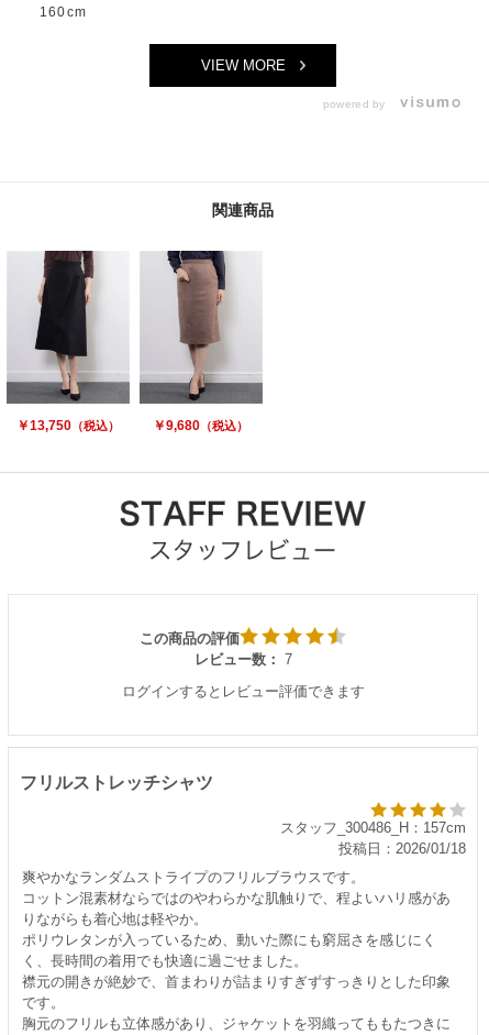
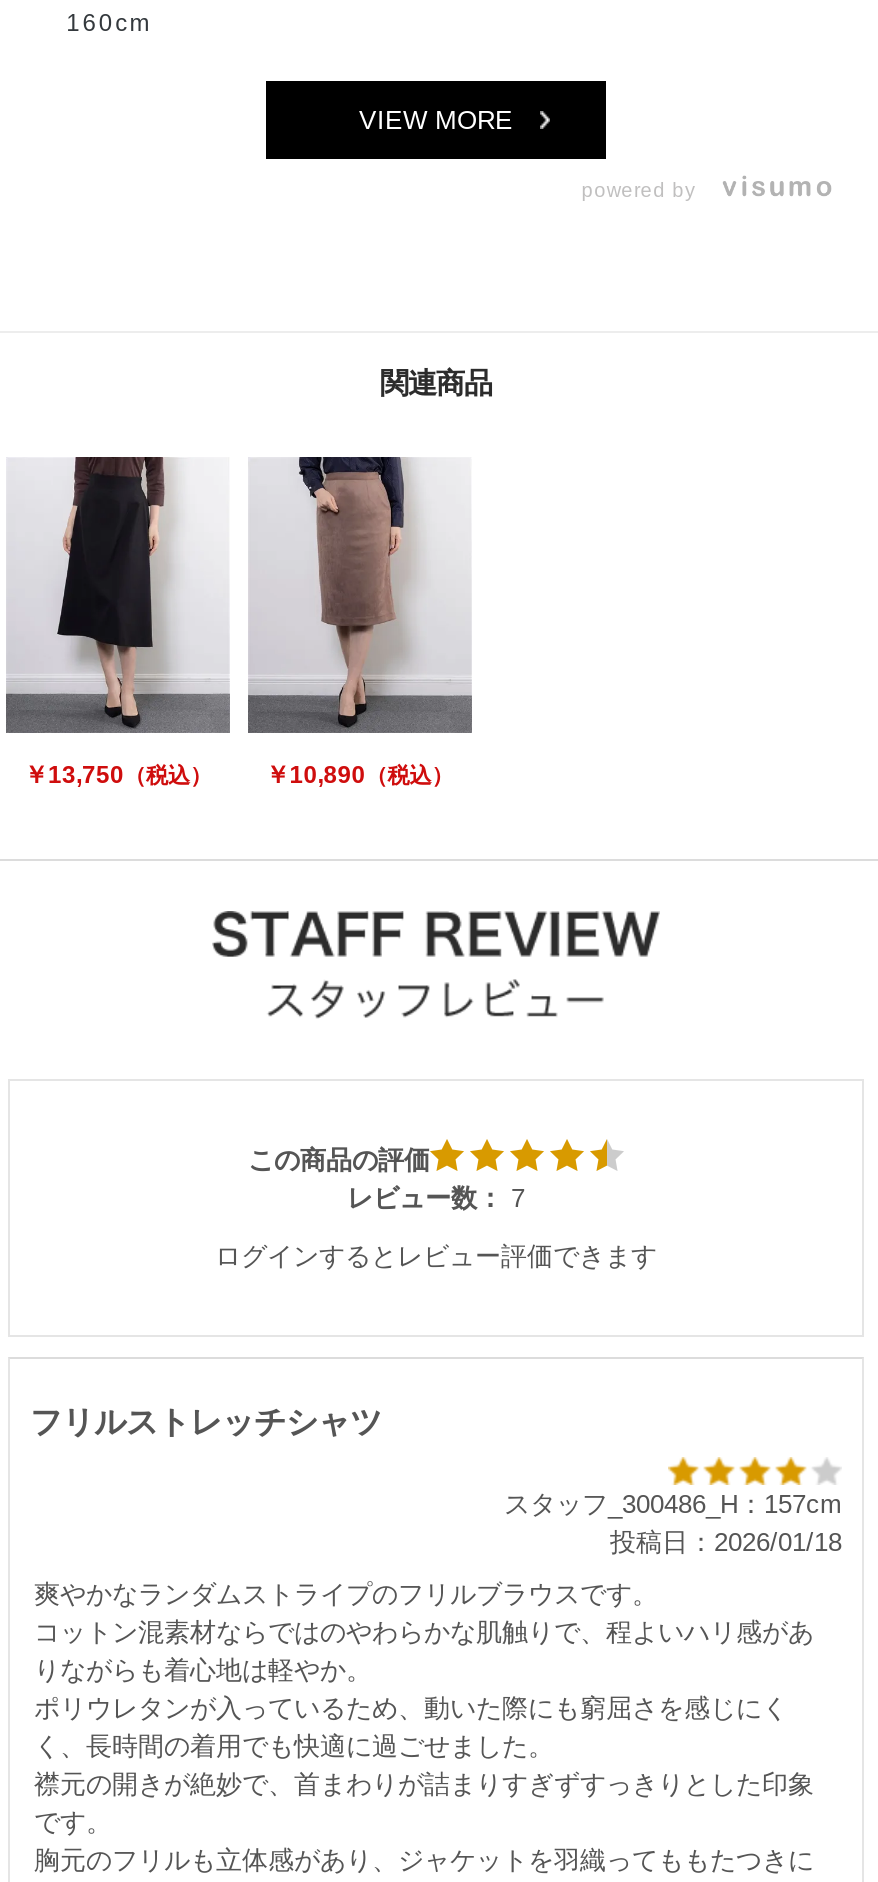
[153,418,249,433] ￥9,680（税込） -> [265,760,453,788] ￥10,890（税込）

